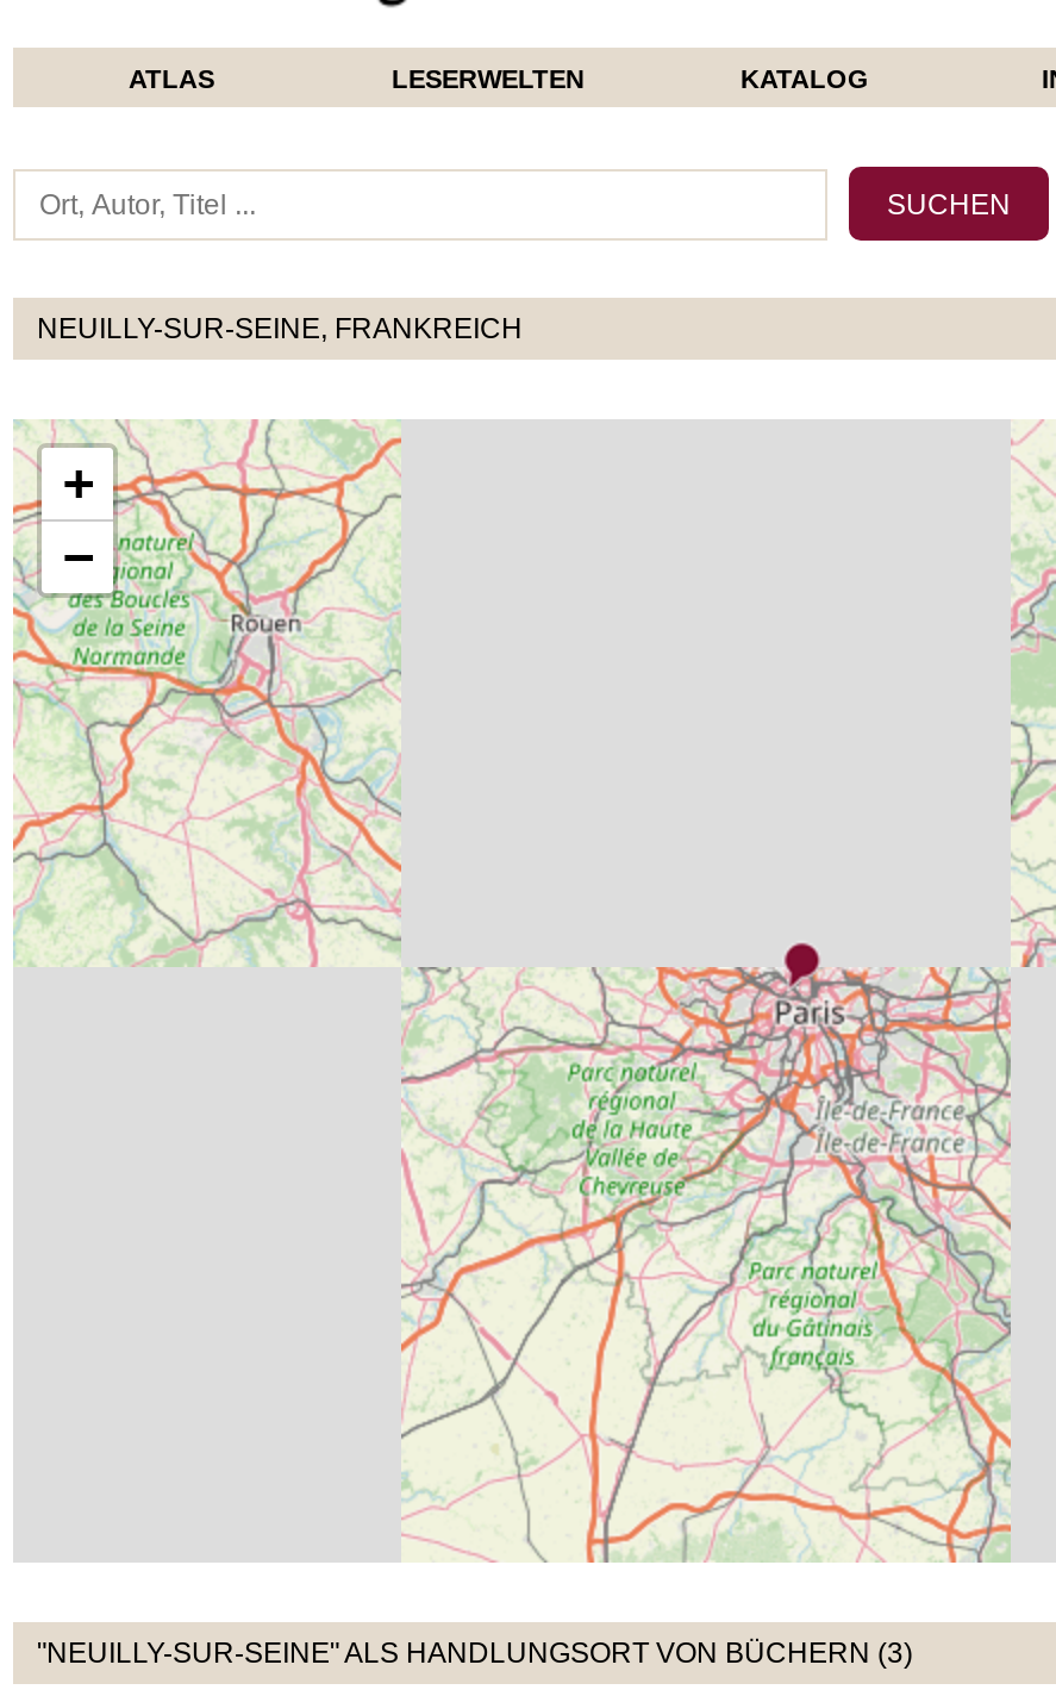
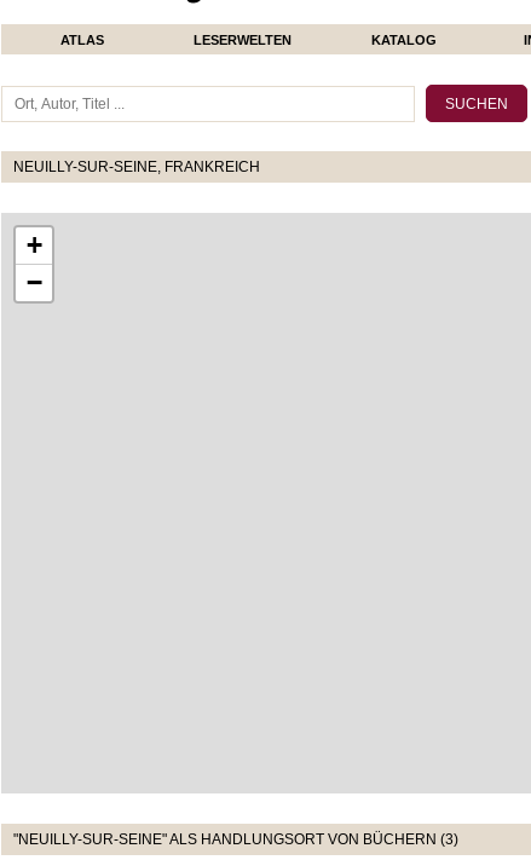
[13,419,1049,1563] [image] -> none

